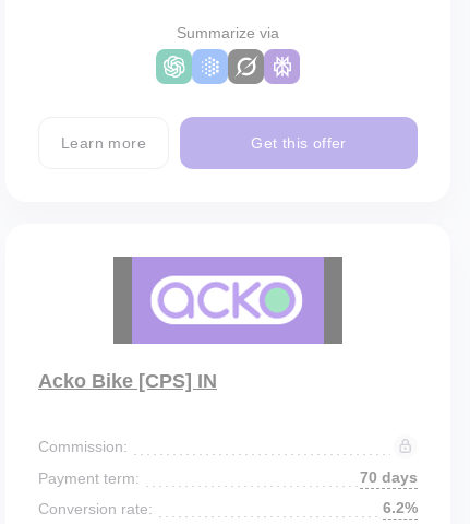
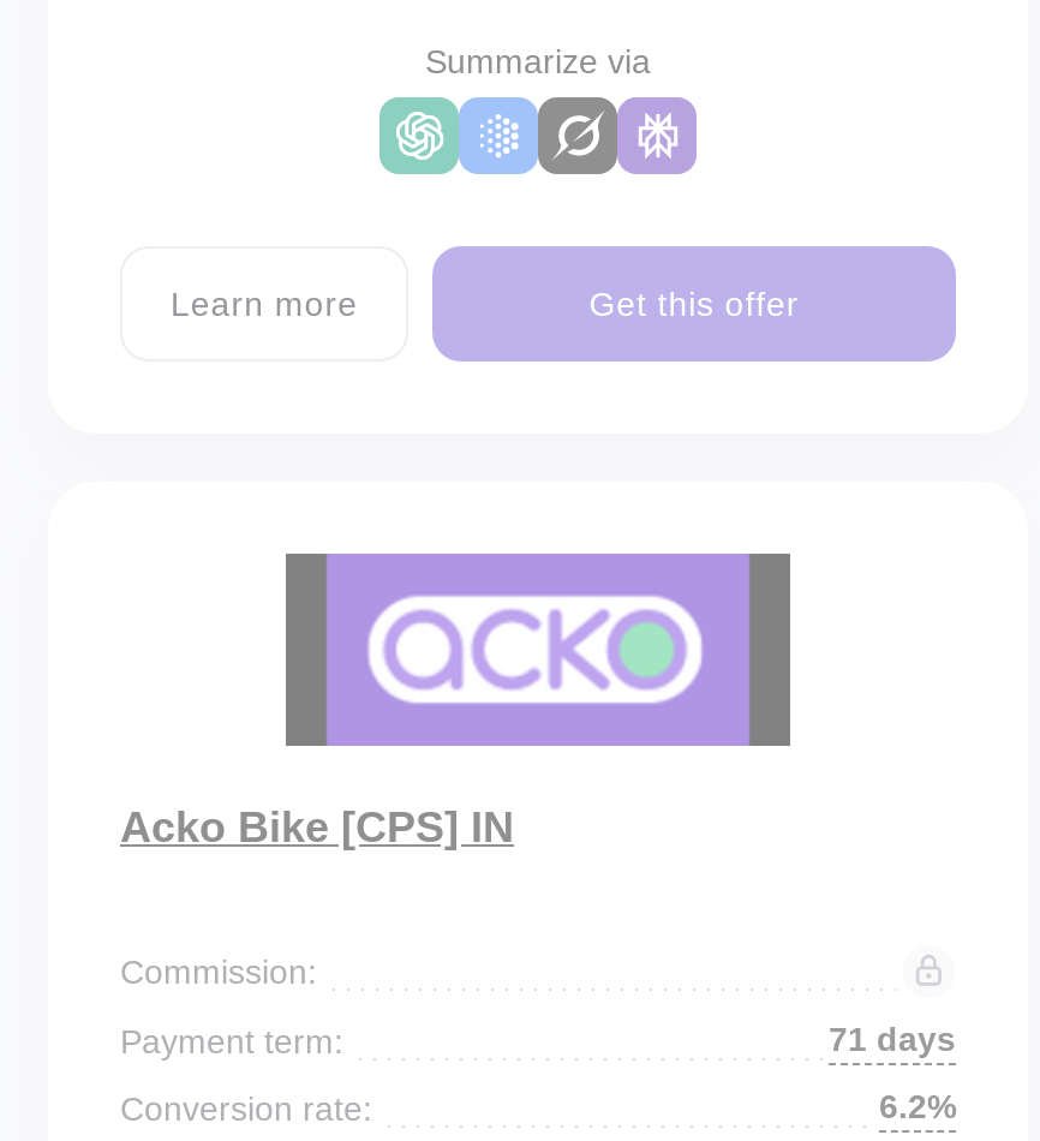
[360,468,418,486] 70 days -> [829,1020,956,1058] 71 days

